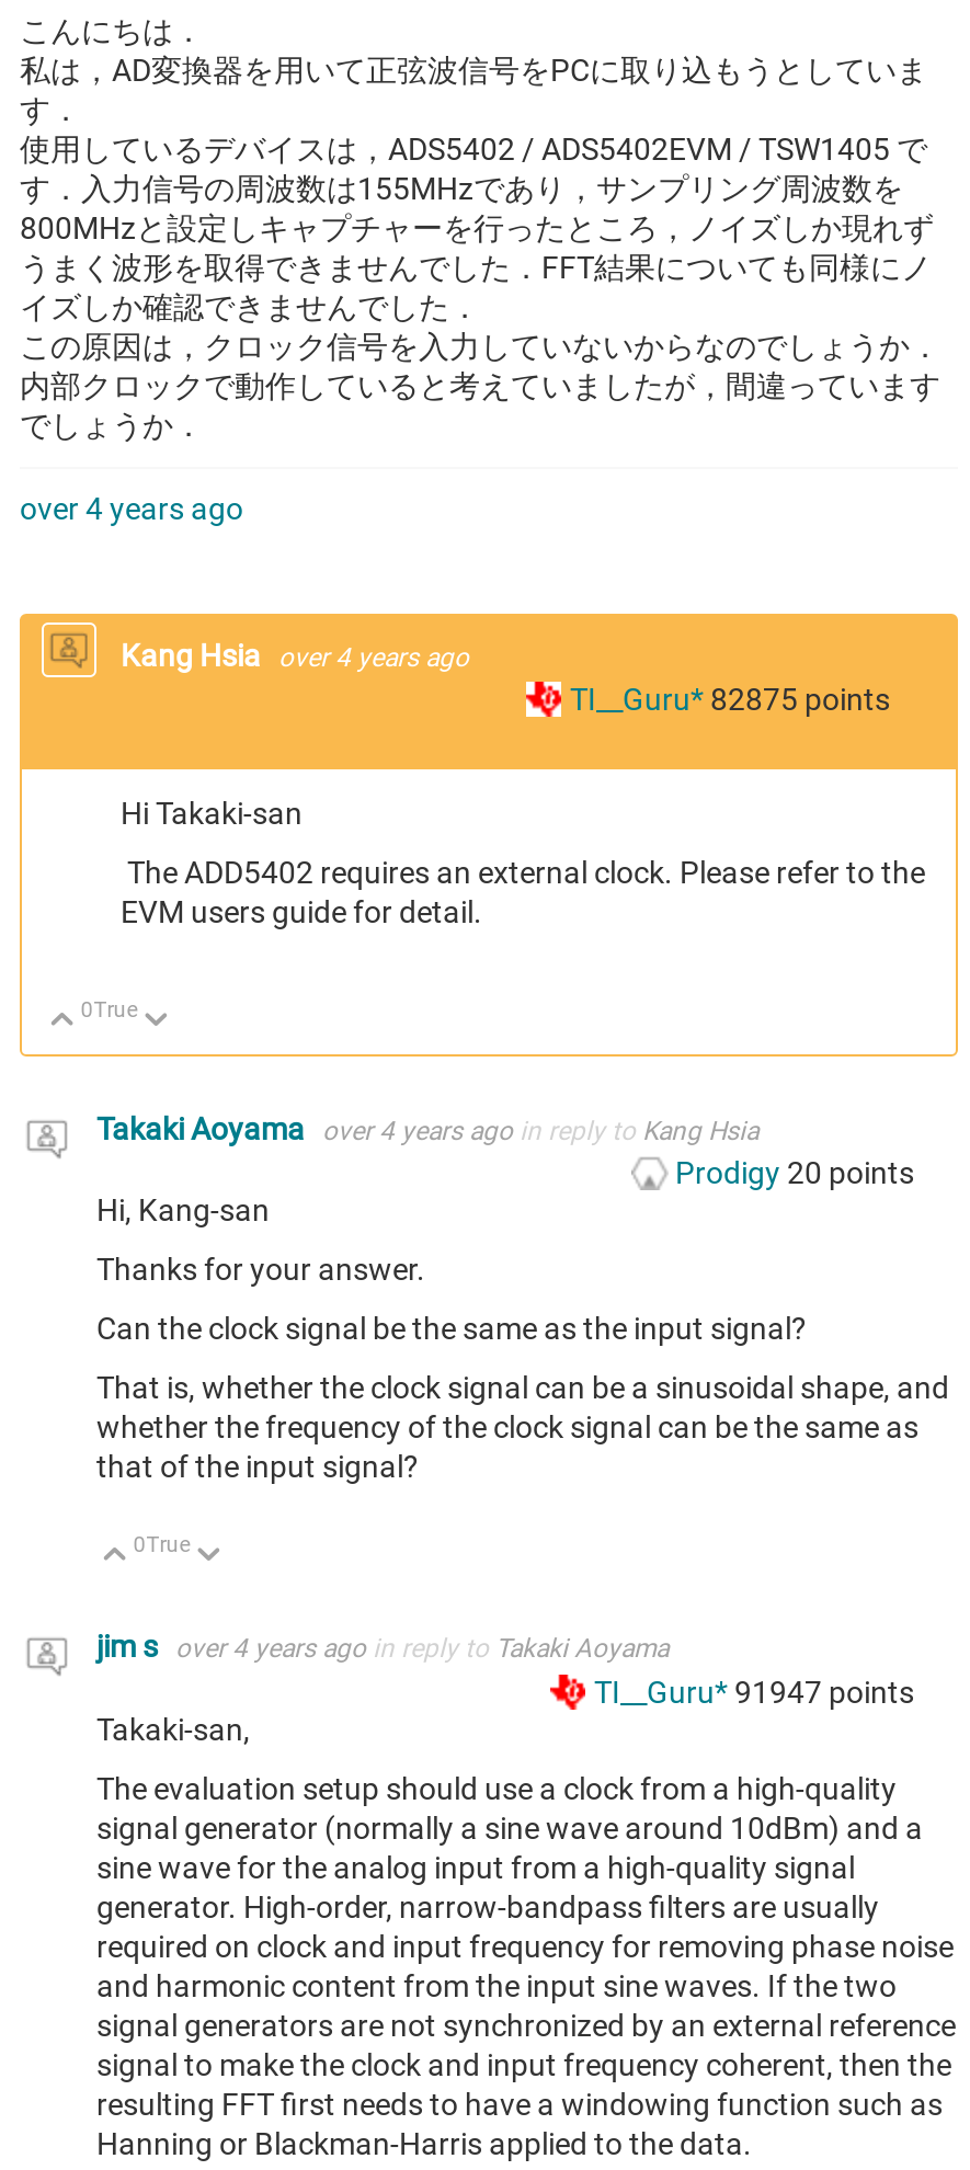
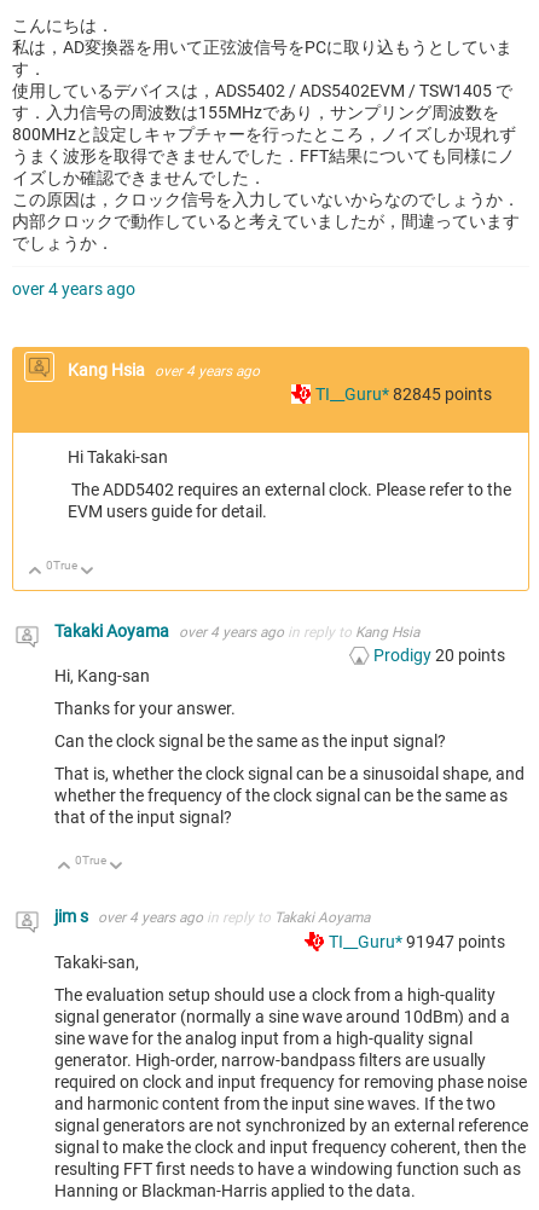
[570,682,890,717] TI__Guru* 82875 points -> [315,385,492,404] TI__Guru* 82845 points

